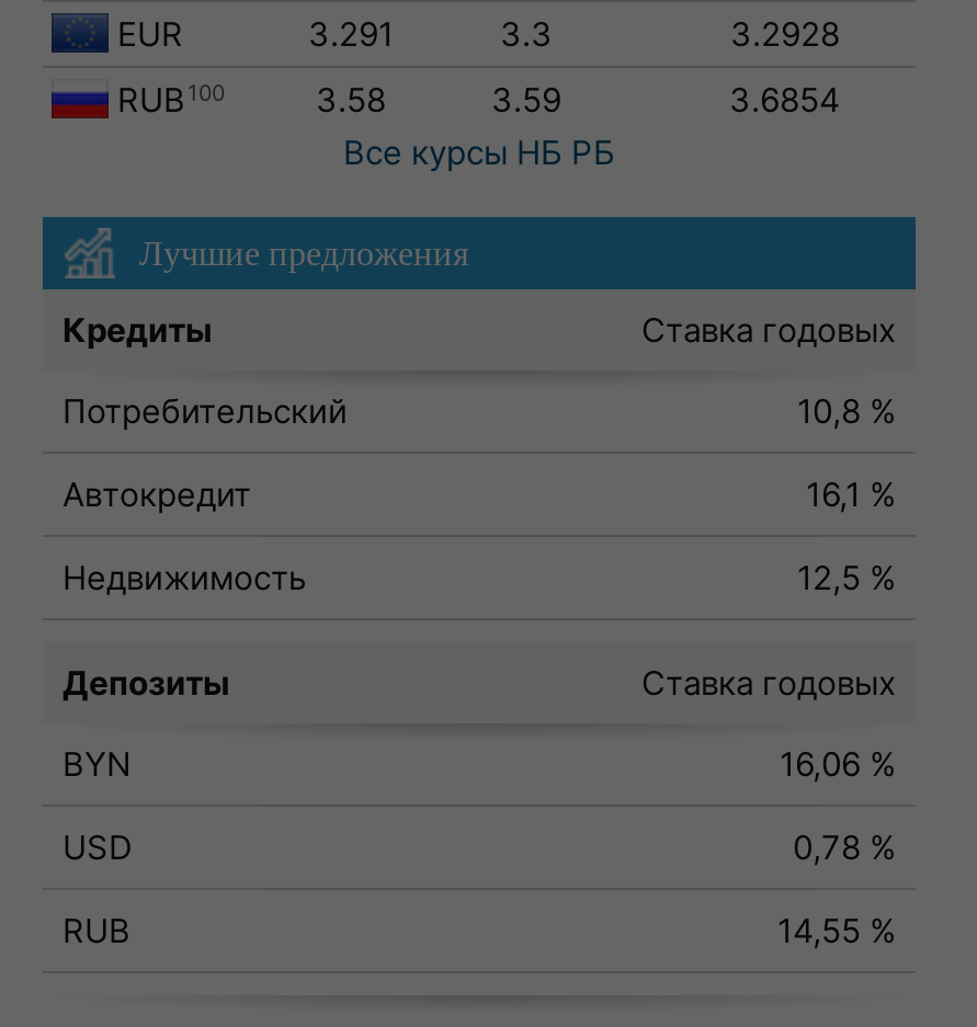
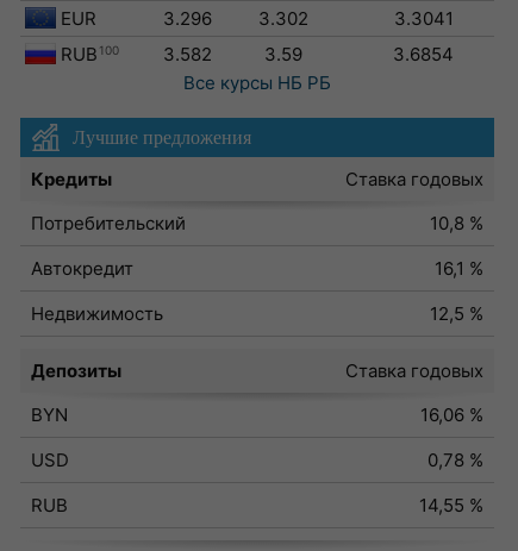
[308,13,394,55] 3.291 -> [163,7,212,30] 3.296
[500,13,553,55] 3.3 -> [258,7,308,30] 3.302
[730,13,840,55] 3.2928 -> [394,7,453,30] 3.3041
[316,79,386,121] 3.58 -> [163,43,212,65] 3.582

